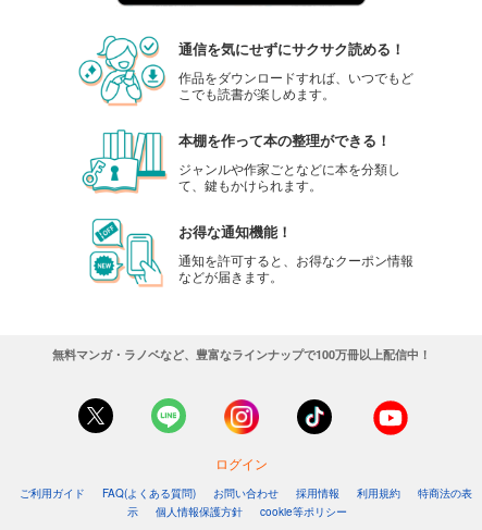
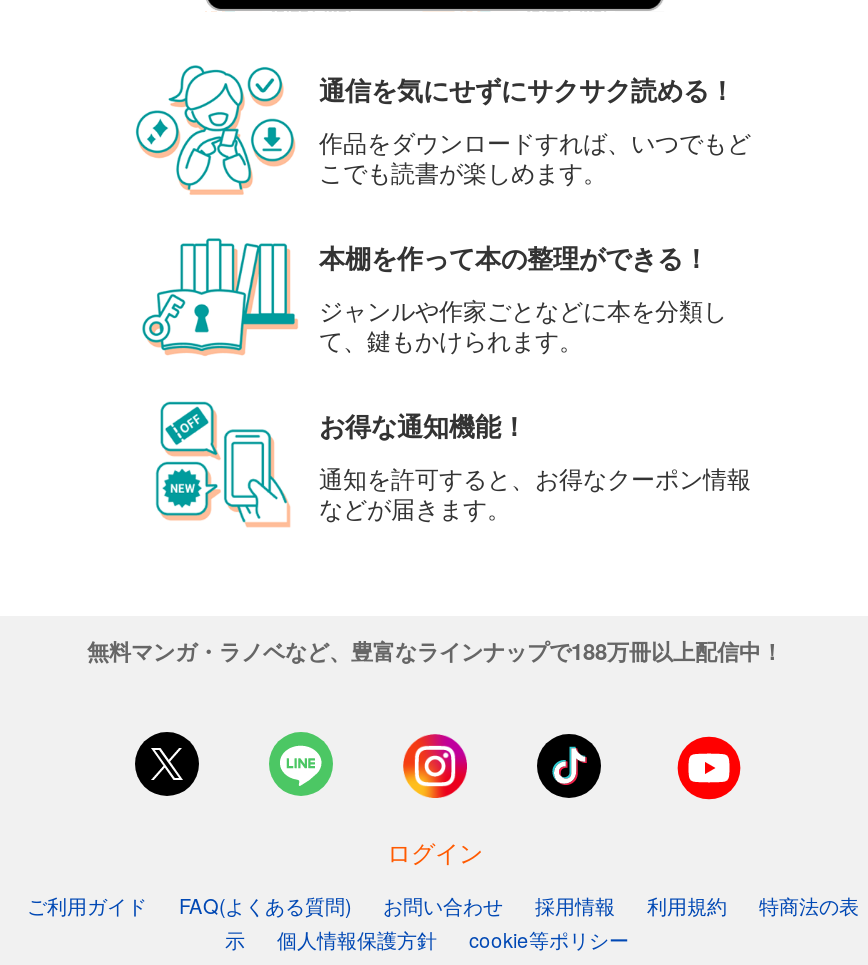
[52,346,431,362] 無料マンガ・ラノベなど、豊富なラインナップで100万冊以上配信中！ -> [87,635,783,665] 無料マンガ・ラノベなど、豊富なラインナップで188万冊以上配信中！

